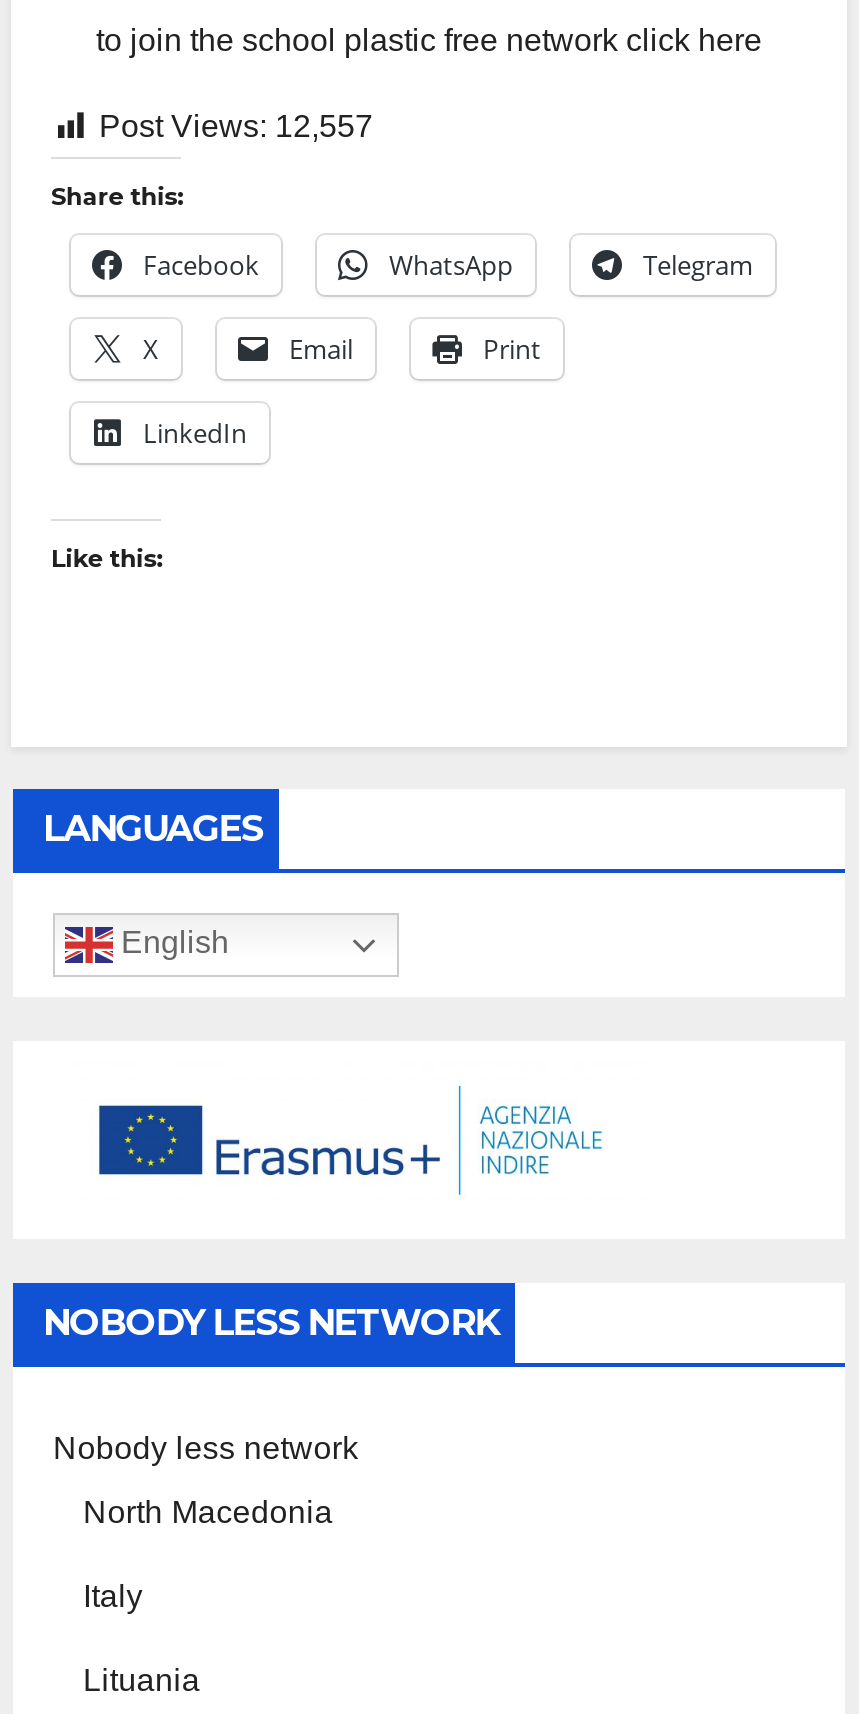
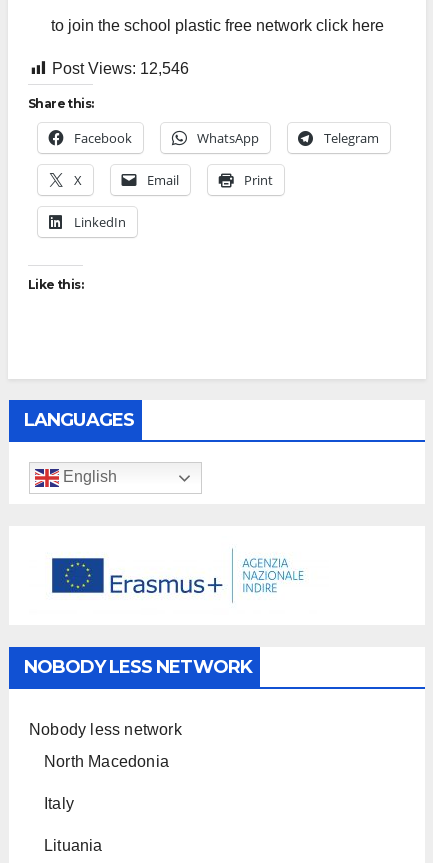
[99,109,373,143] Post Views: 12,557 -> [52,60,189,77] Post Views: 12,546

